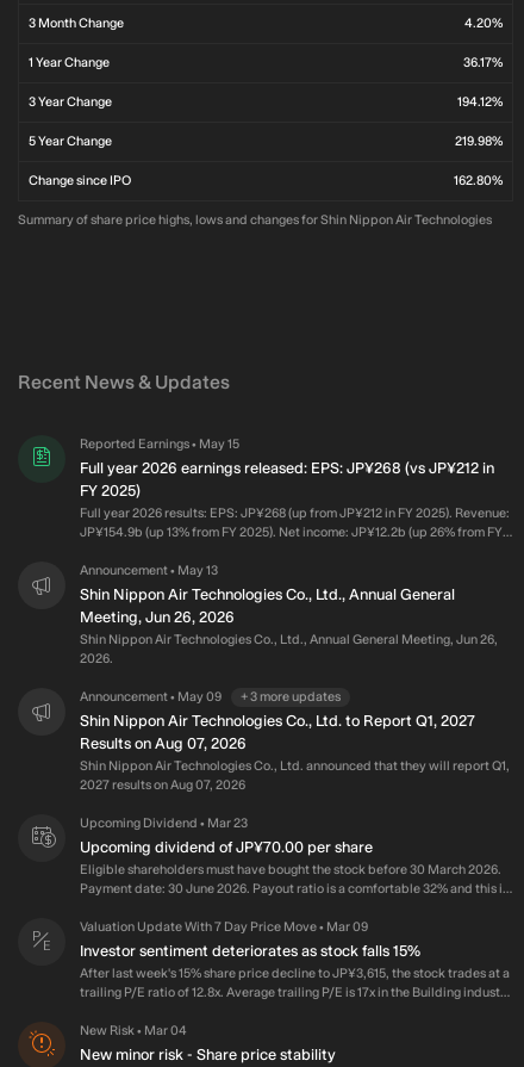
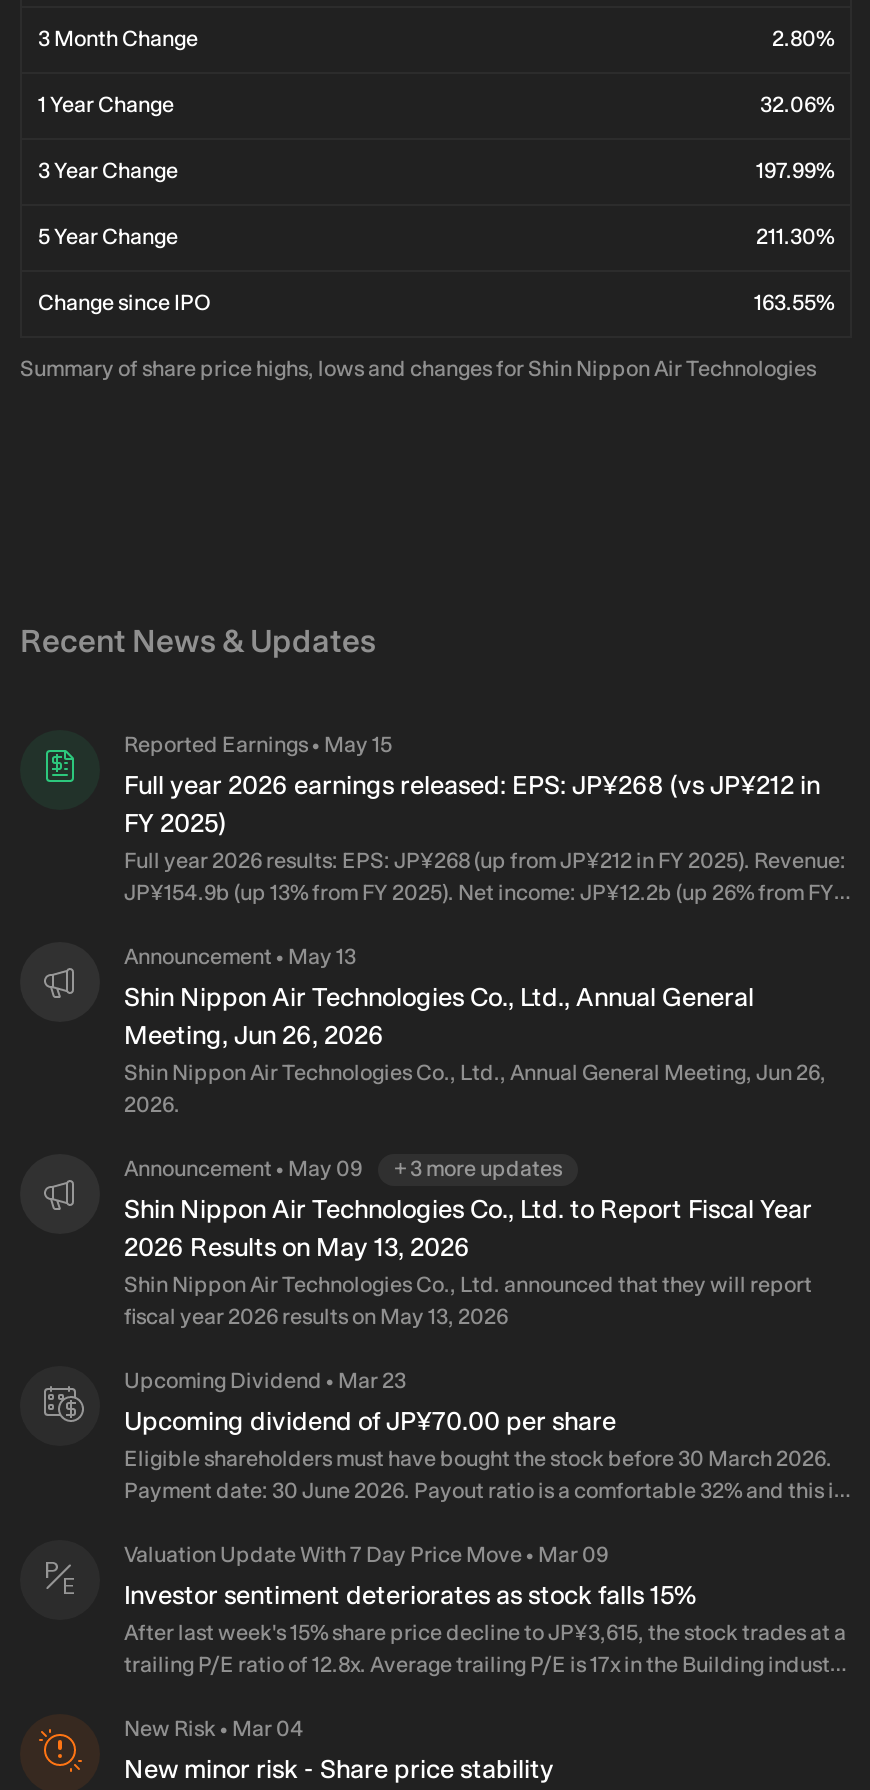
[464,15,503,31] 4.20% -> [772,25,834,51] 2.80%
[463,54,503,70] 36.17% -> [760,91,834,117] 32.06%
[457,94,503,109] 194.12% -> [756,157,834,183] 197.99%
[455,133,503,149] 219.98% -> [756,223,834,249] 211.30%
[454,173,503,188] 162.80% -> [754,289,834,315] 163.55%
[80,711,510,792] Shin Nippon Air Technologies Co., Ltd. to Report Q1, 2027 | Results on Aug 07, 2026 | Shin Nippon Air Technologies Co., Ltd. announced that they will report Q1, | 2027 results on Aug 07, 2026 -> [124,1193,812,1329] Shin Nippon Air Technologies Co., Ltd. to Report Fiscal Year | 2026 Results on May 13, 2026 | Shin Nippon Air Technologies Co., Ltd. announced that they will report | fiscal year 2026 results on May 13, 2026

